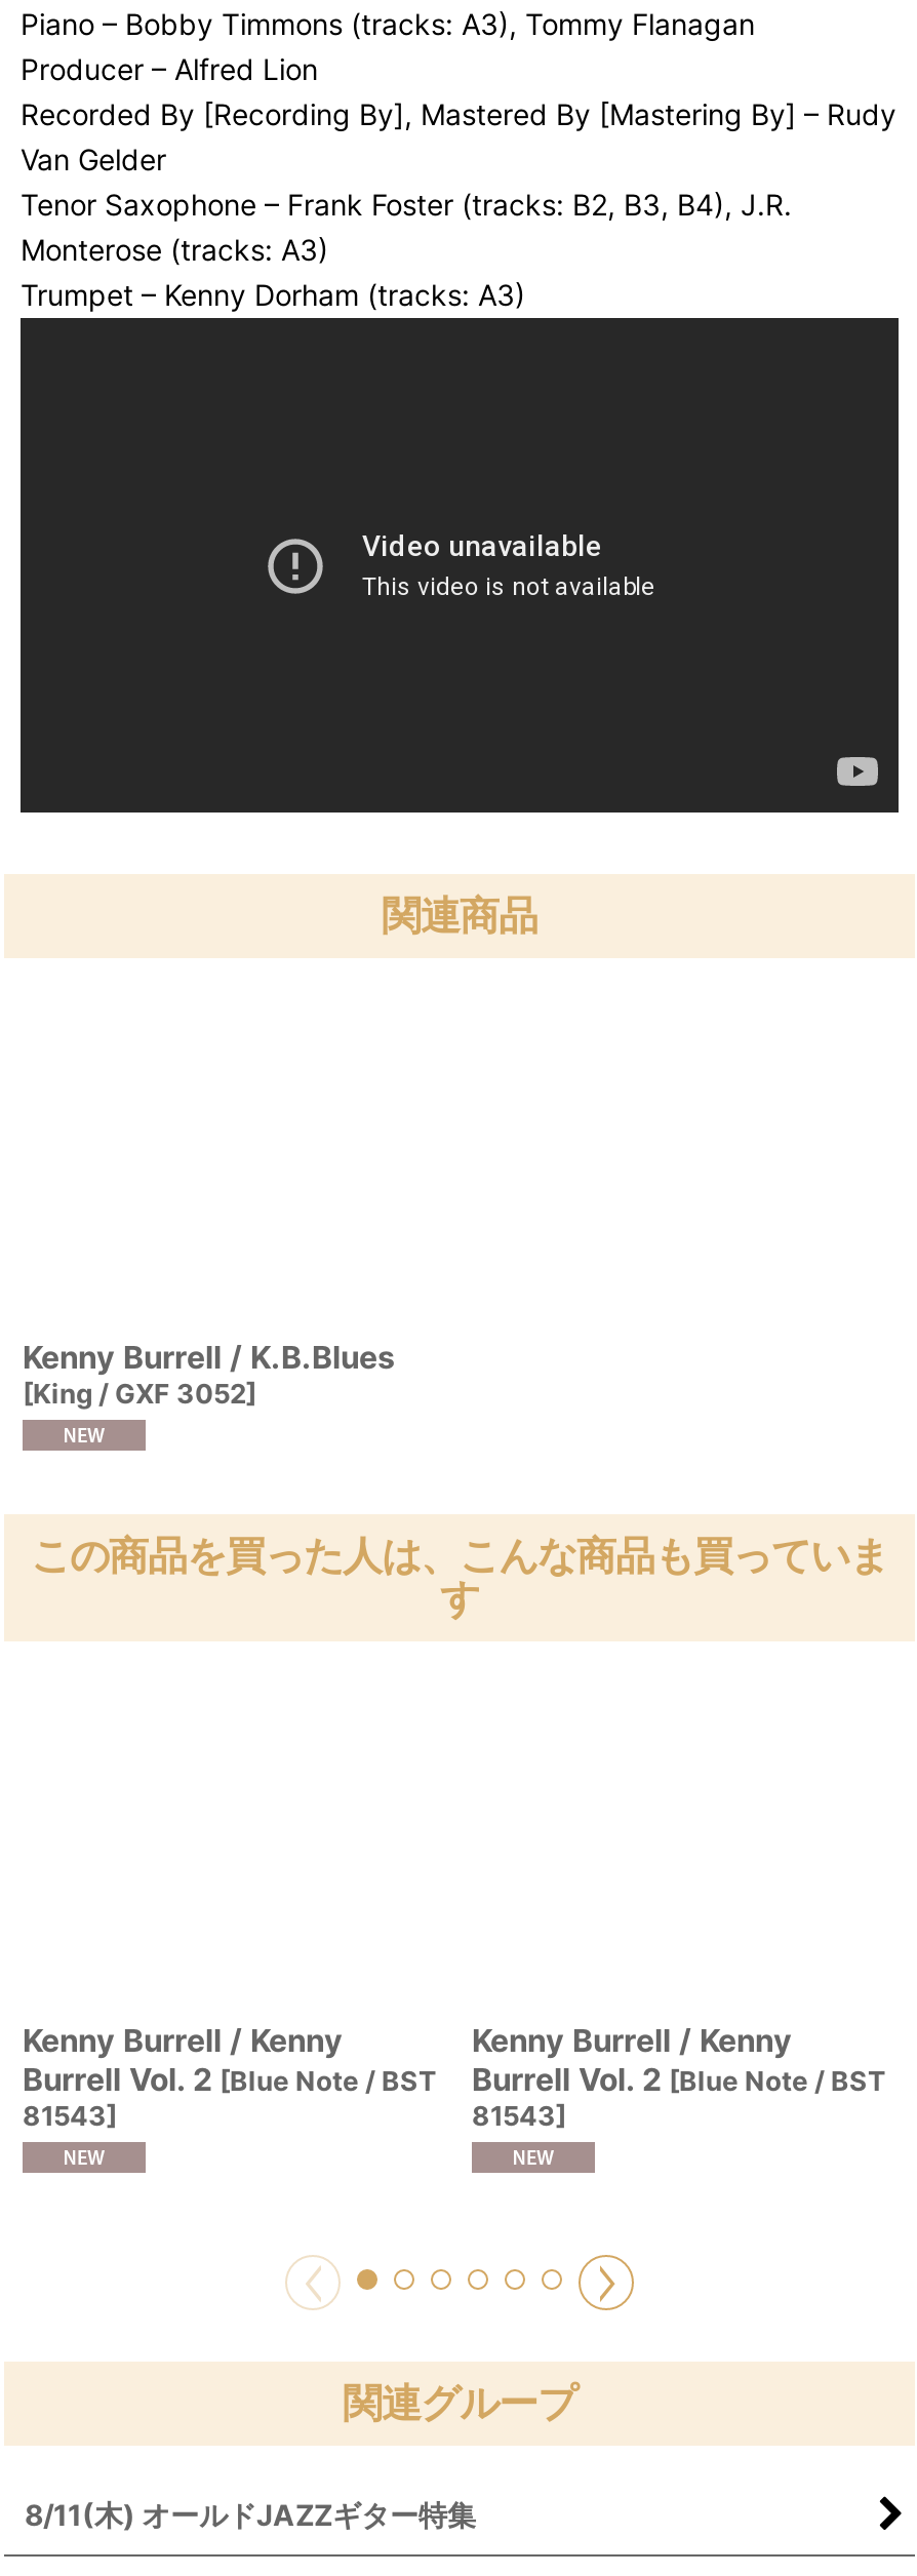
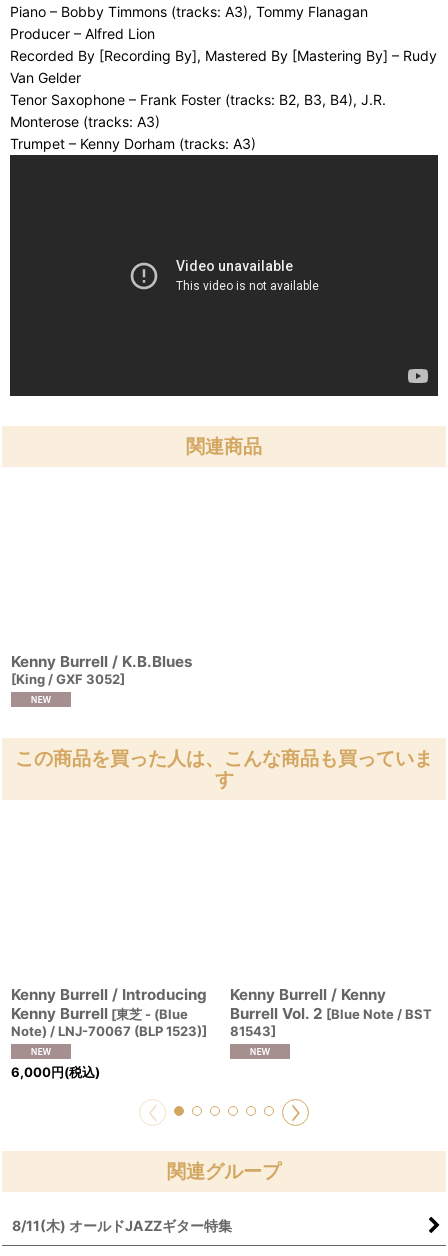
[23,2020,437,2131] Kenny Burrell / Kenny | Burrell Vol. 2 [Blue Note / BST | 81543] -> [11,985,207,1080] Kenny Burrell / Introducing | Kenny Burrell [東芝 - (Blue | Note) / LNJ-70067 (BLP 1523)] | 6,000円(税込)

